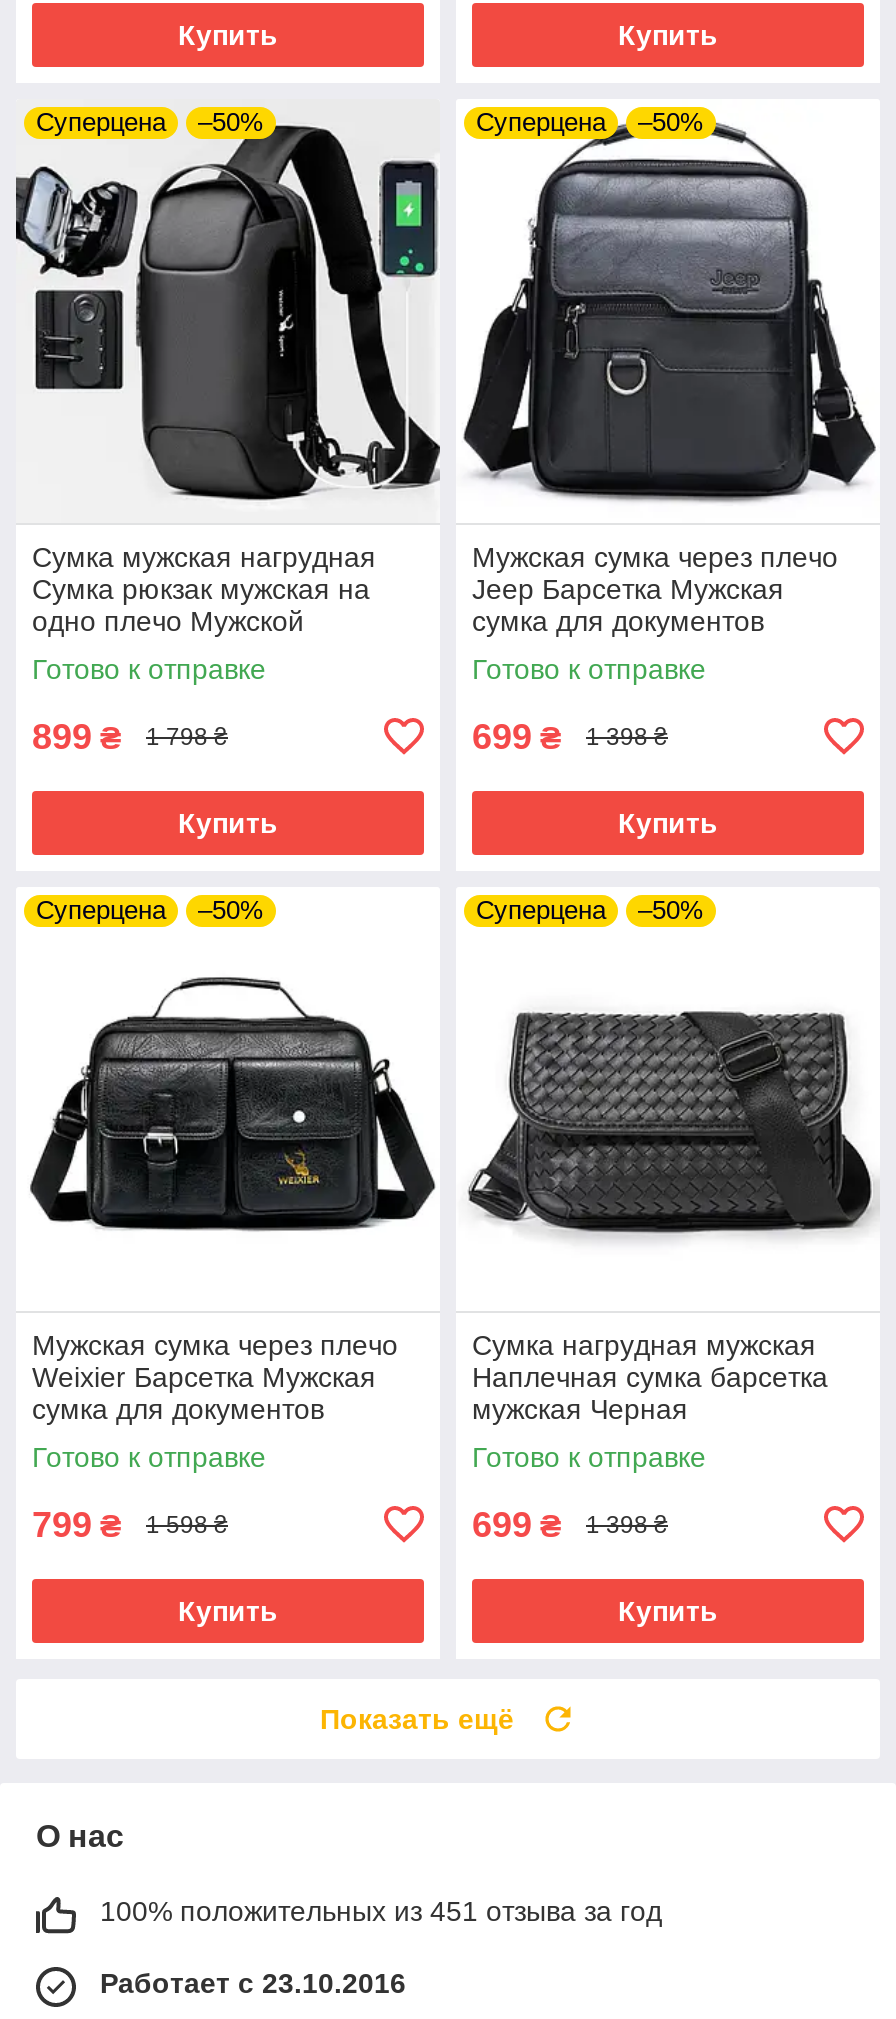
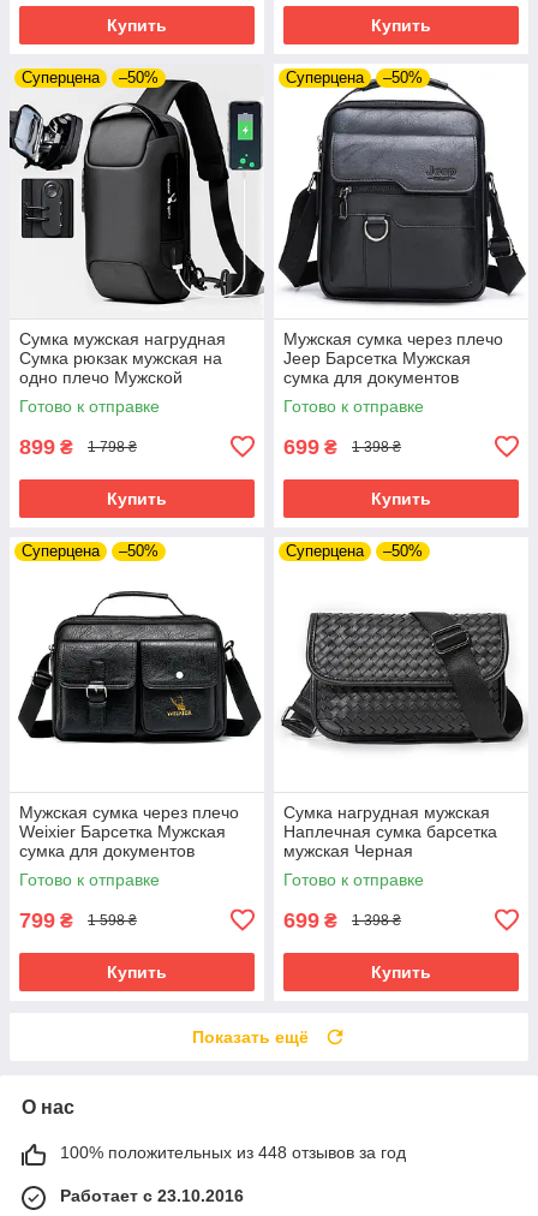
[100,1895,662,1927] 100% положительных из 451 отзыва за год -> [60,1142,406,1162] 100% положительных из 448 отзывов за год

